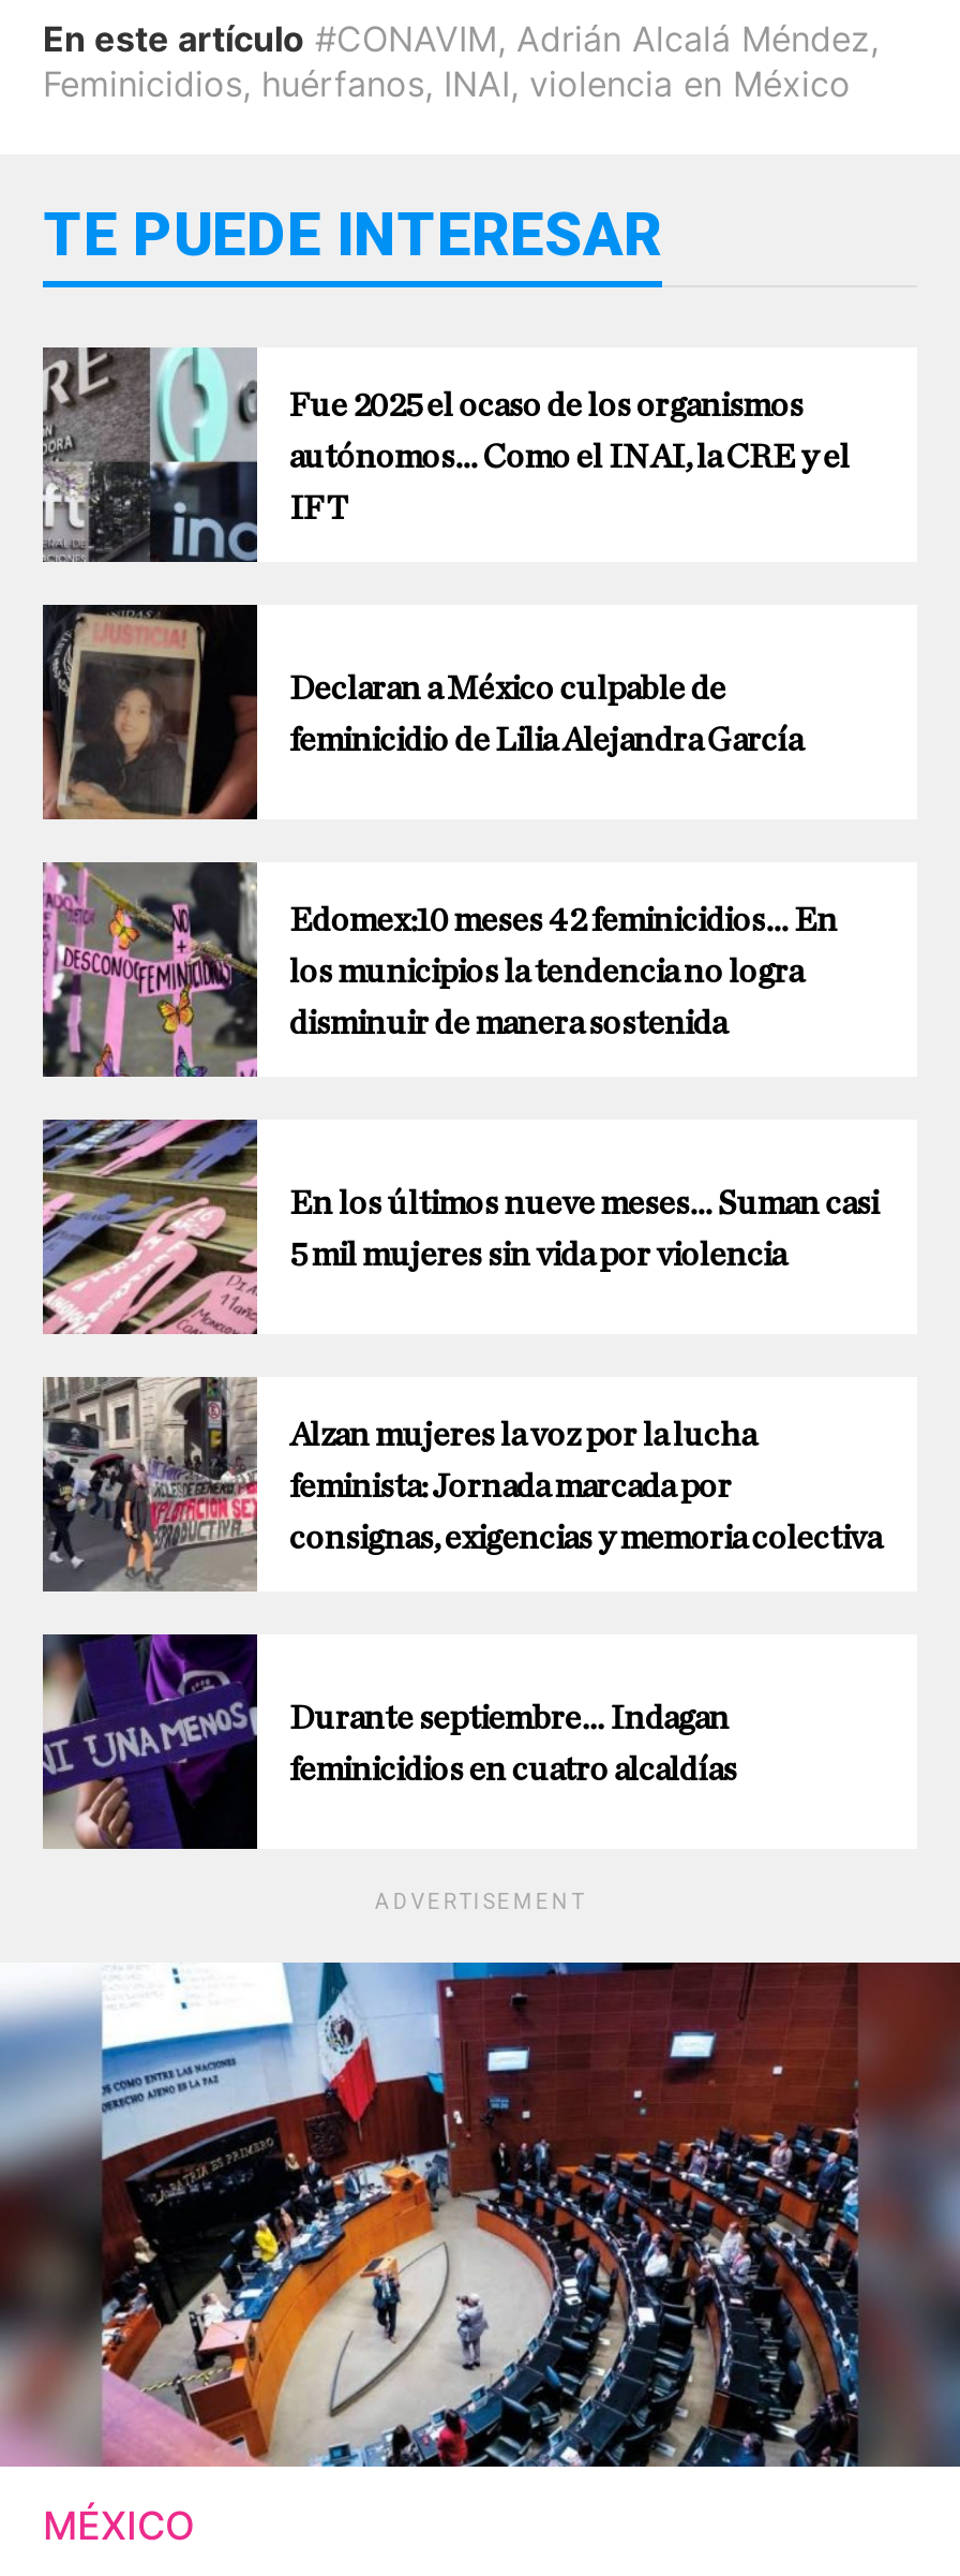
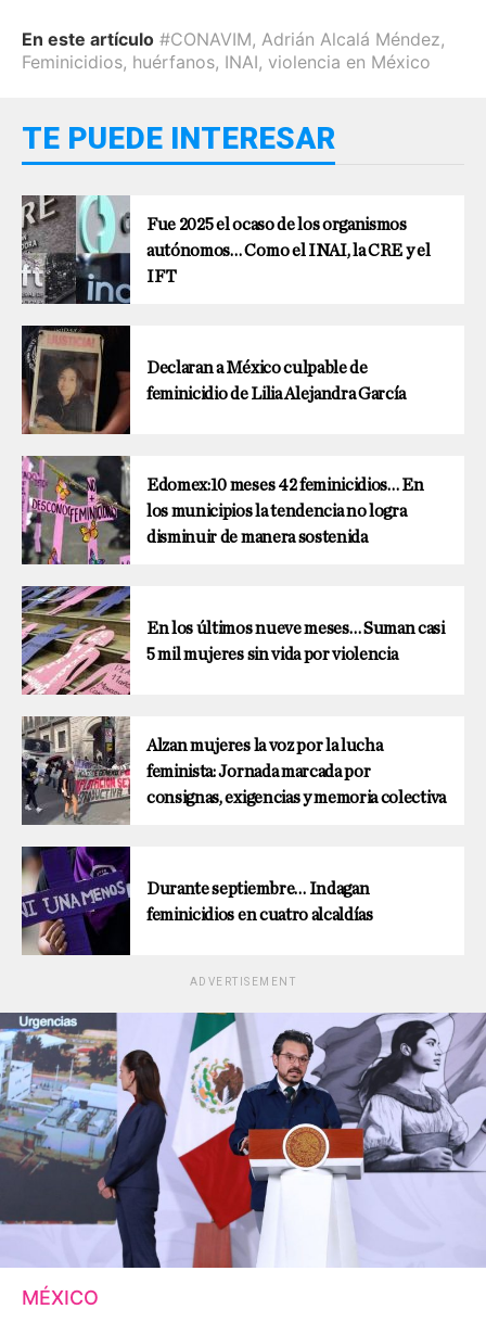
[6,1960,954,2469] [image] -> [3,1012,483,1269] [image]

